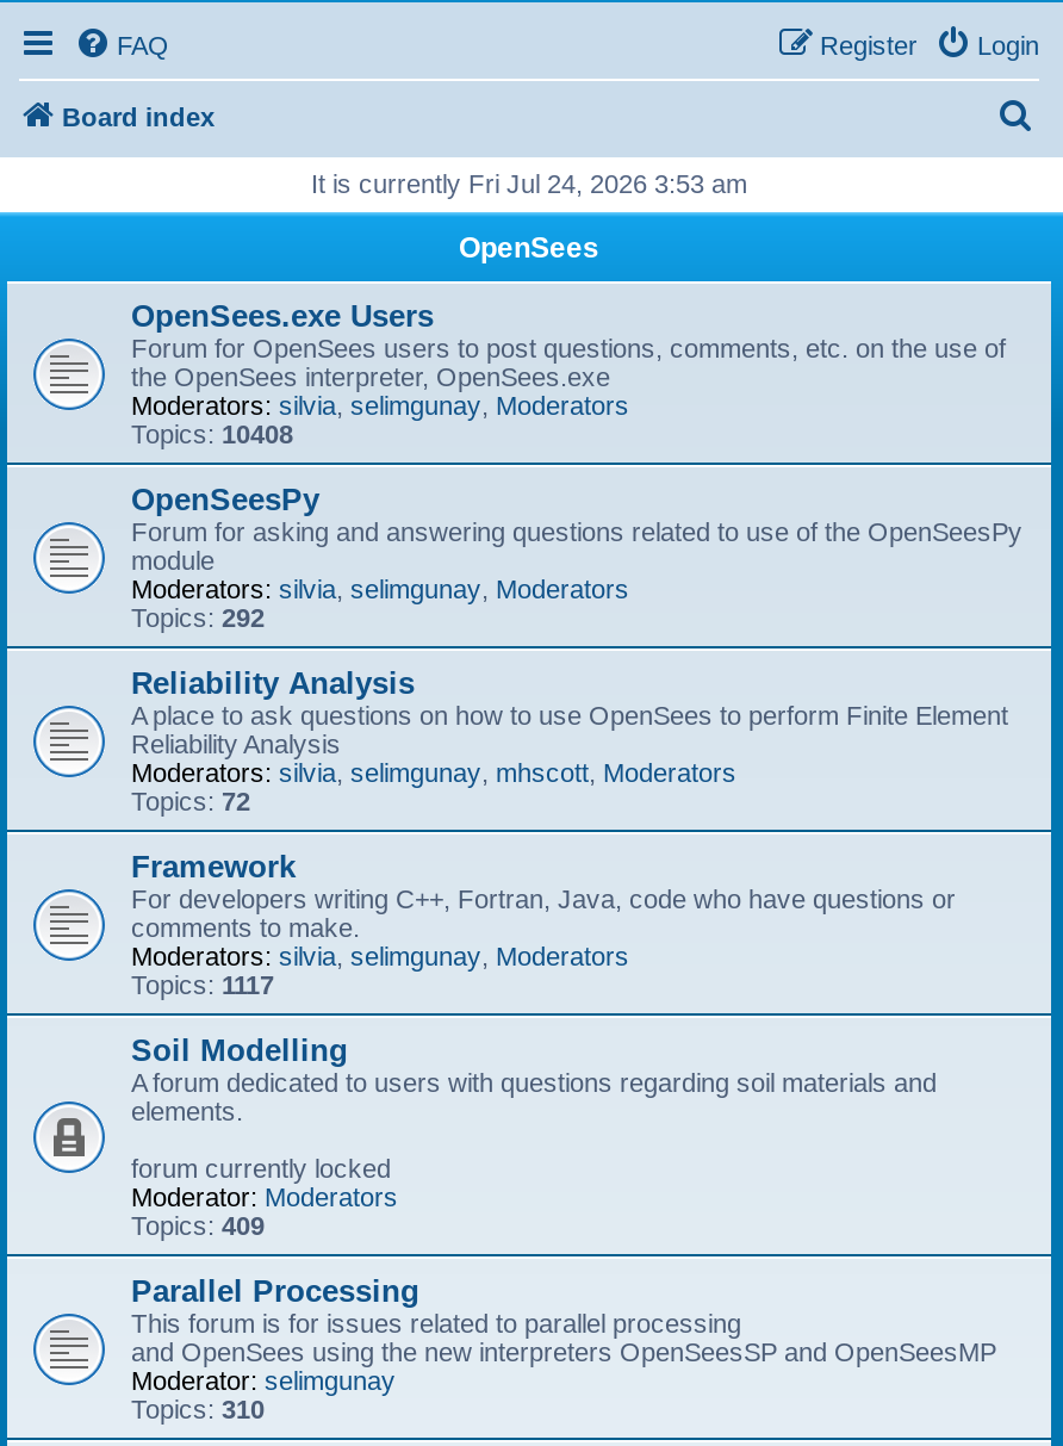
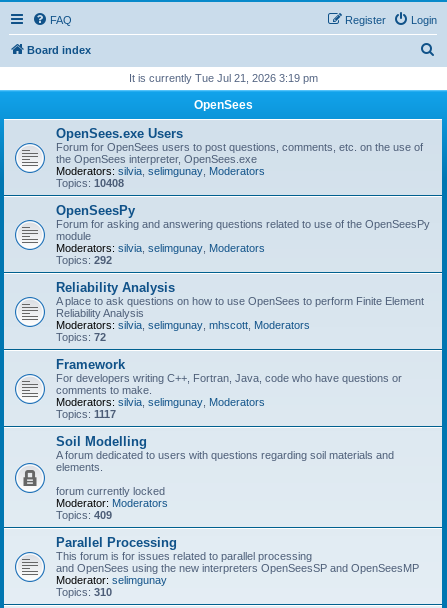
[311,169,747,198] It is currently Fri Jul 24, 2026 3:53 am -> [128,72,317,84] It is currently Tue Jul 21, 2026 3:19 pm

